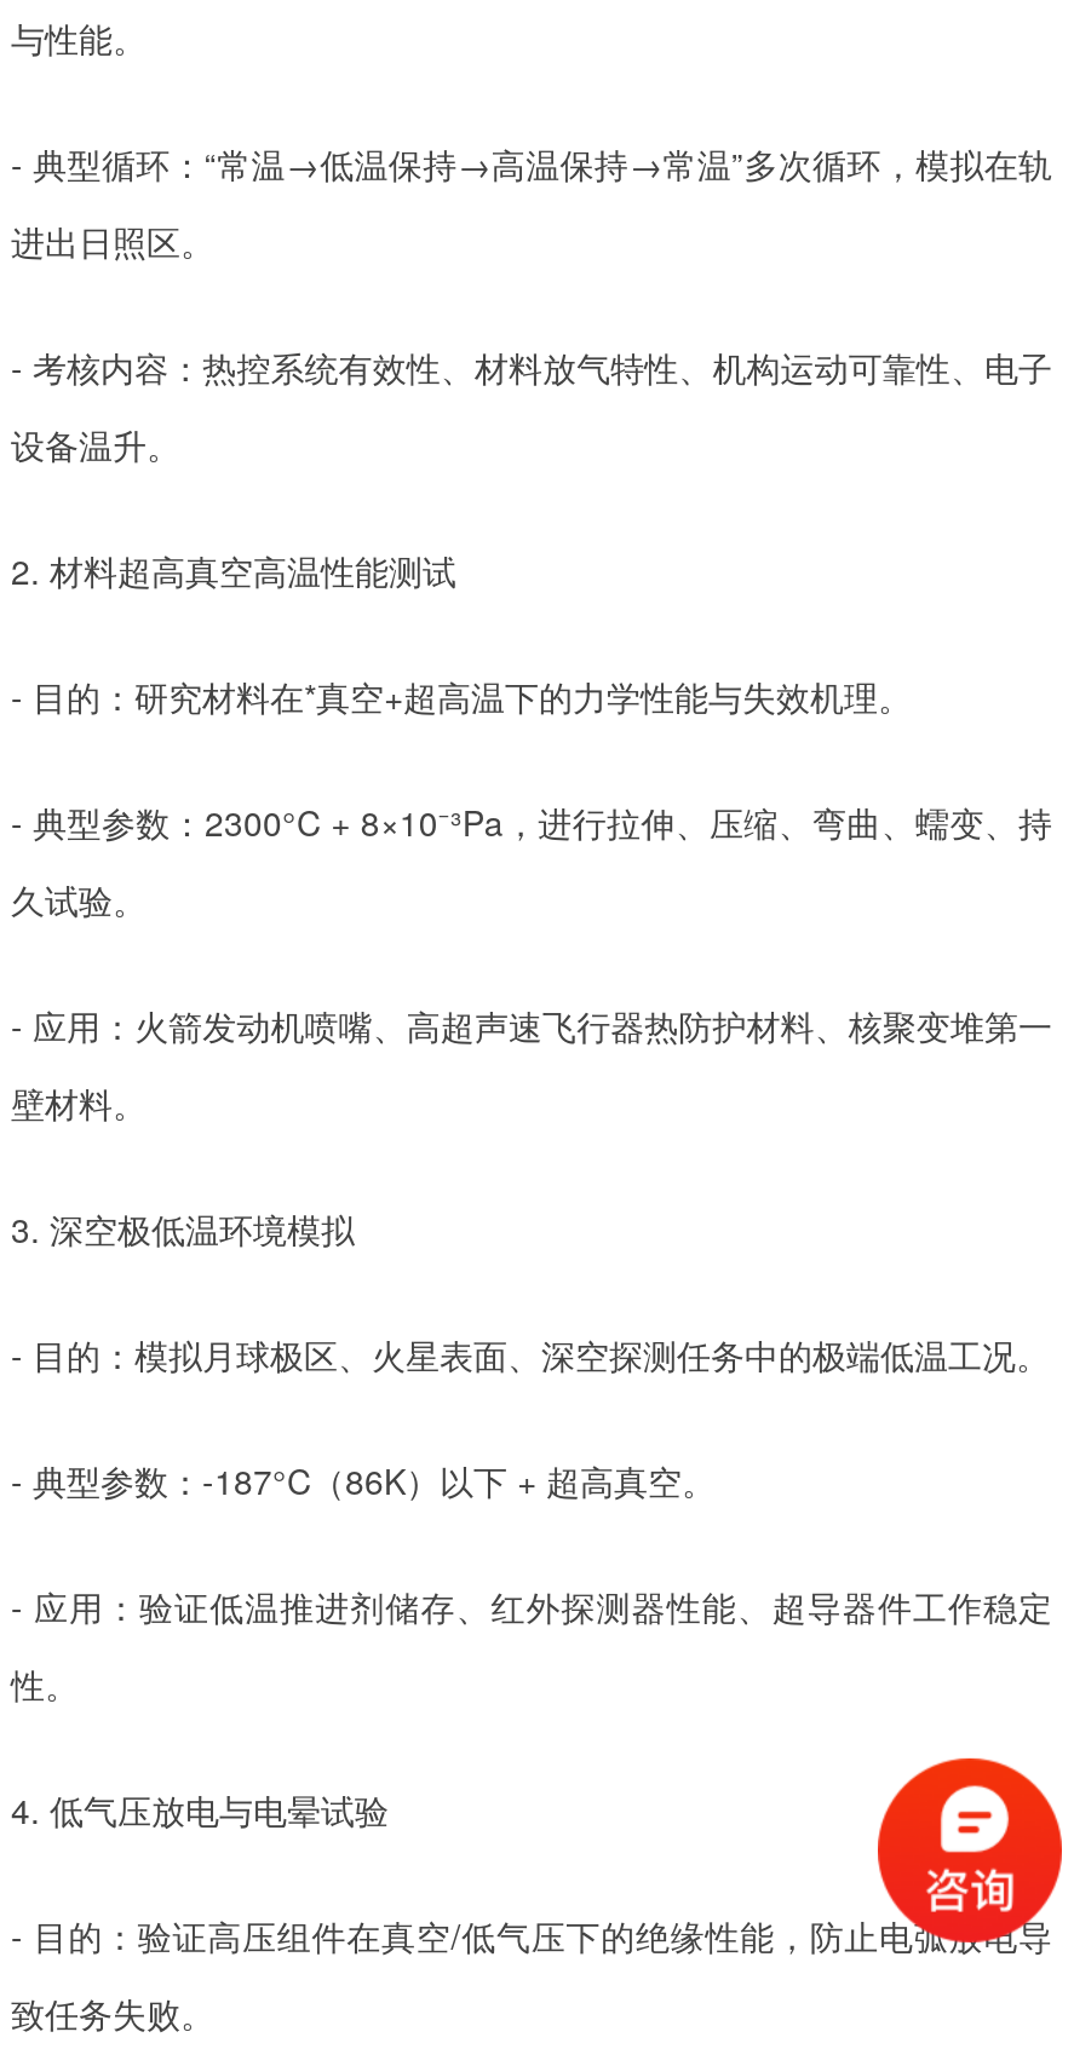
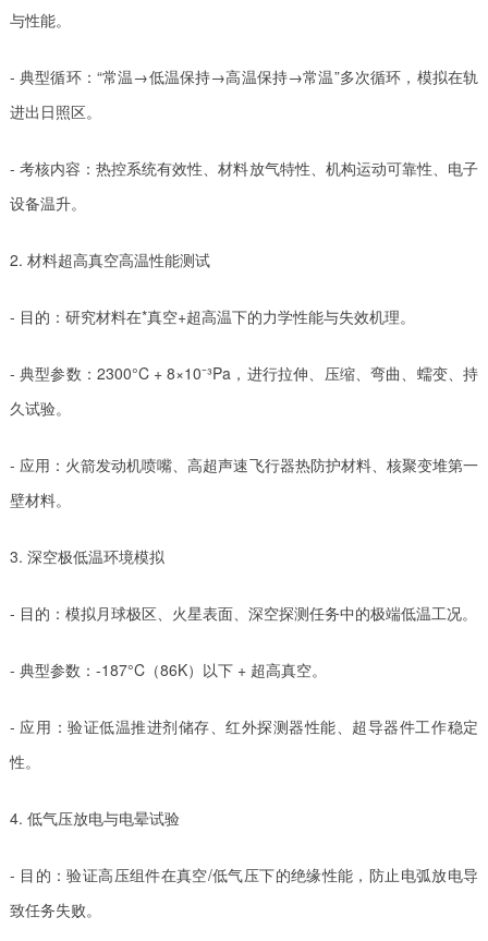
[875,1756,1064,1906] [image] -> none

